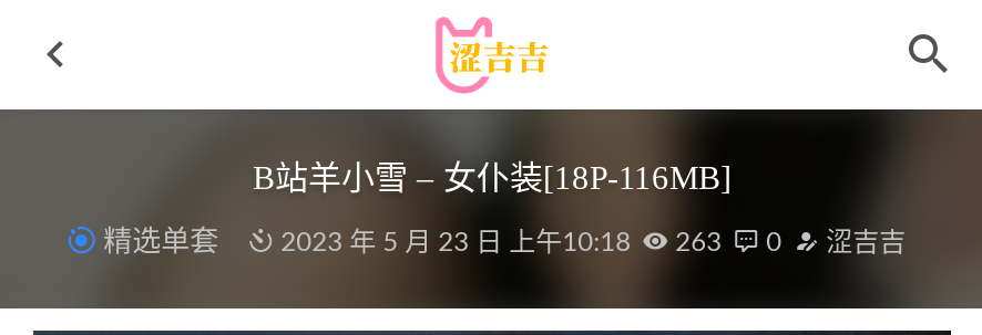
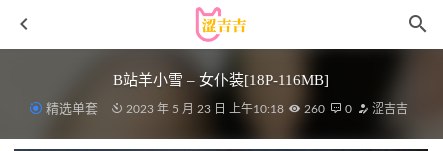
[669,228,722,254] 263 -> [301,102,325,114] 260

